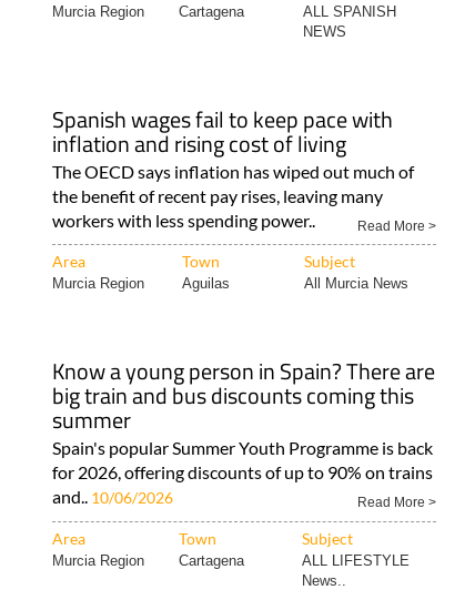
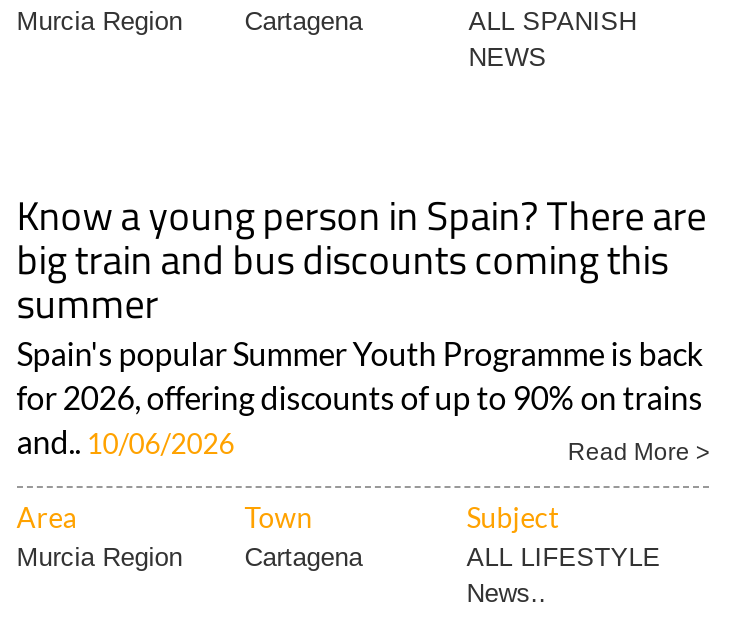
[52,102,436,292] Spanish wages fail to keep pace with | inflation and rising cost of living | The OECD says inflation has wiped out much of | the benefit of recent pay rises, leaving many | workers with less spending power.. | Read More > | Area | Town | Subject | Murcia Region | Aguilas | All Murcia News -> none

